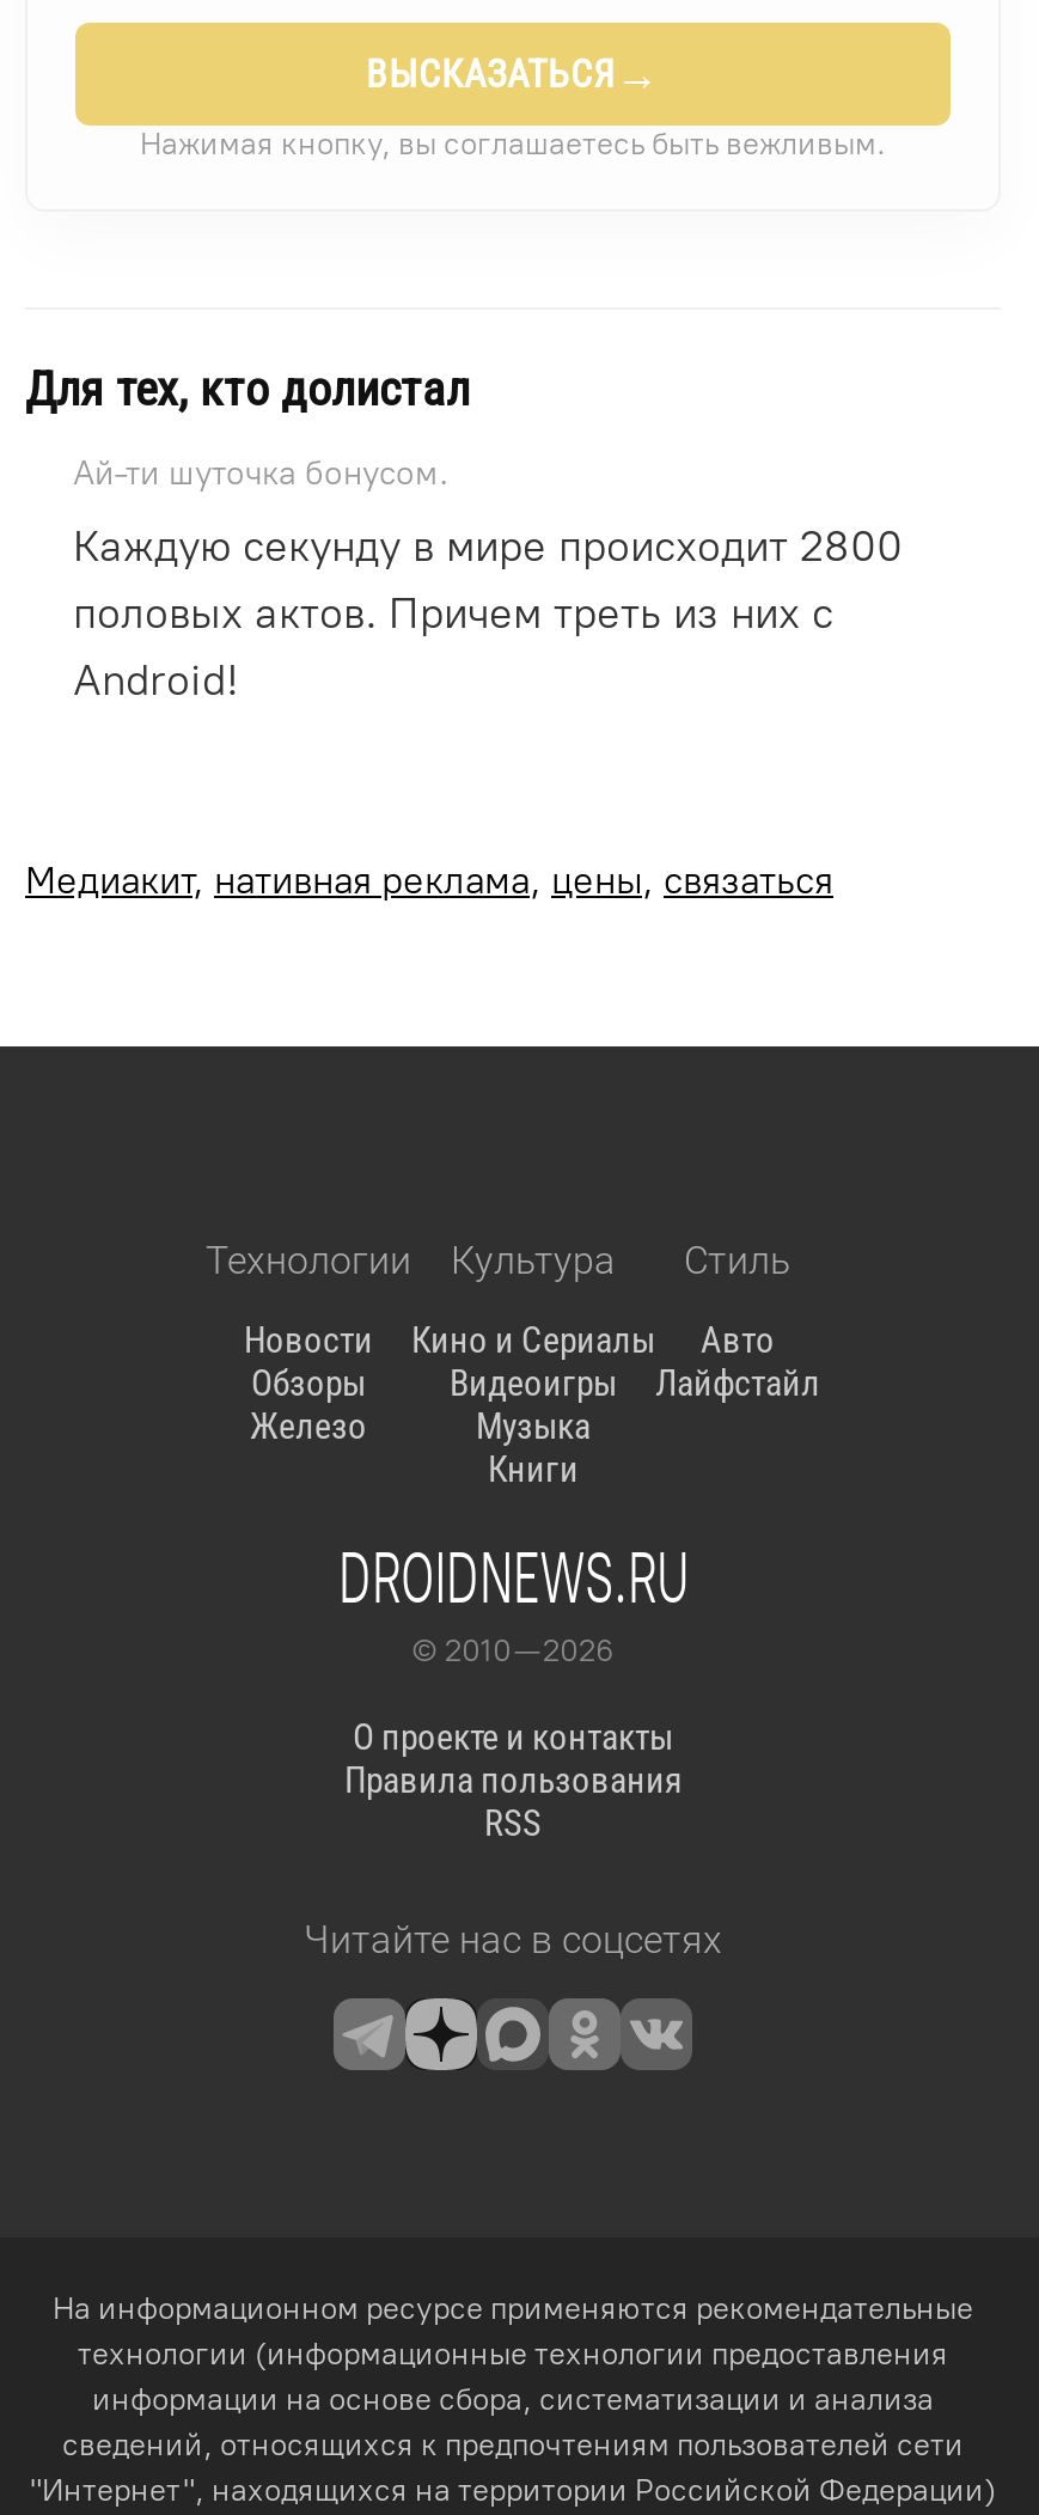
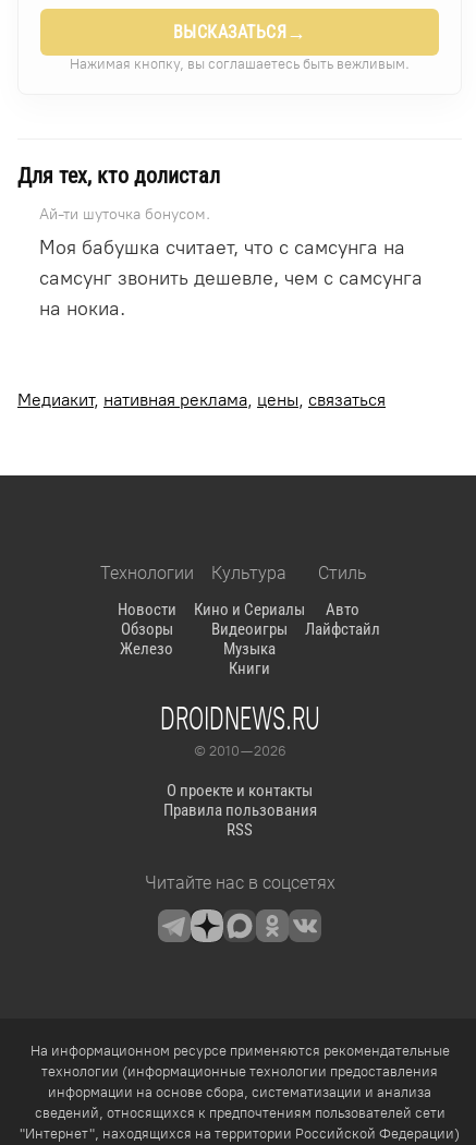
[73,521,903,708] Каждую секунду в мире происходит 2800 | половых актов. Причем треть из них с | Android! -> [39,236,423,321] Моя бабушка считает, что с самсунга на | самсунг звонить дешевле, чем с самсунга | на нокиа.

